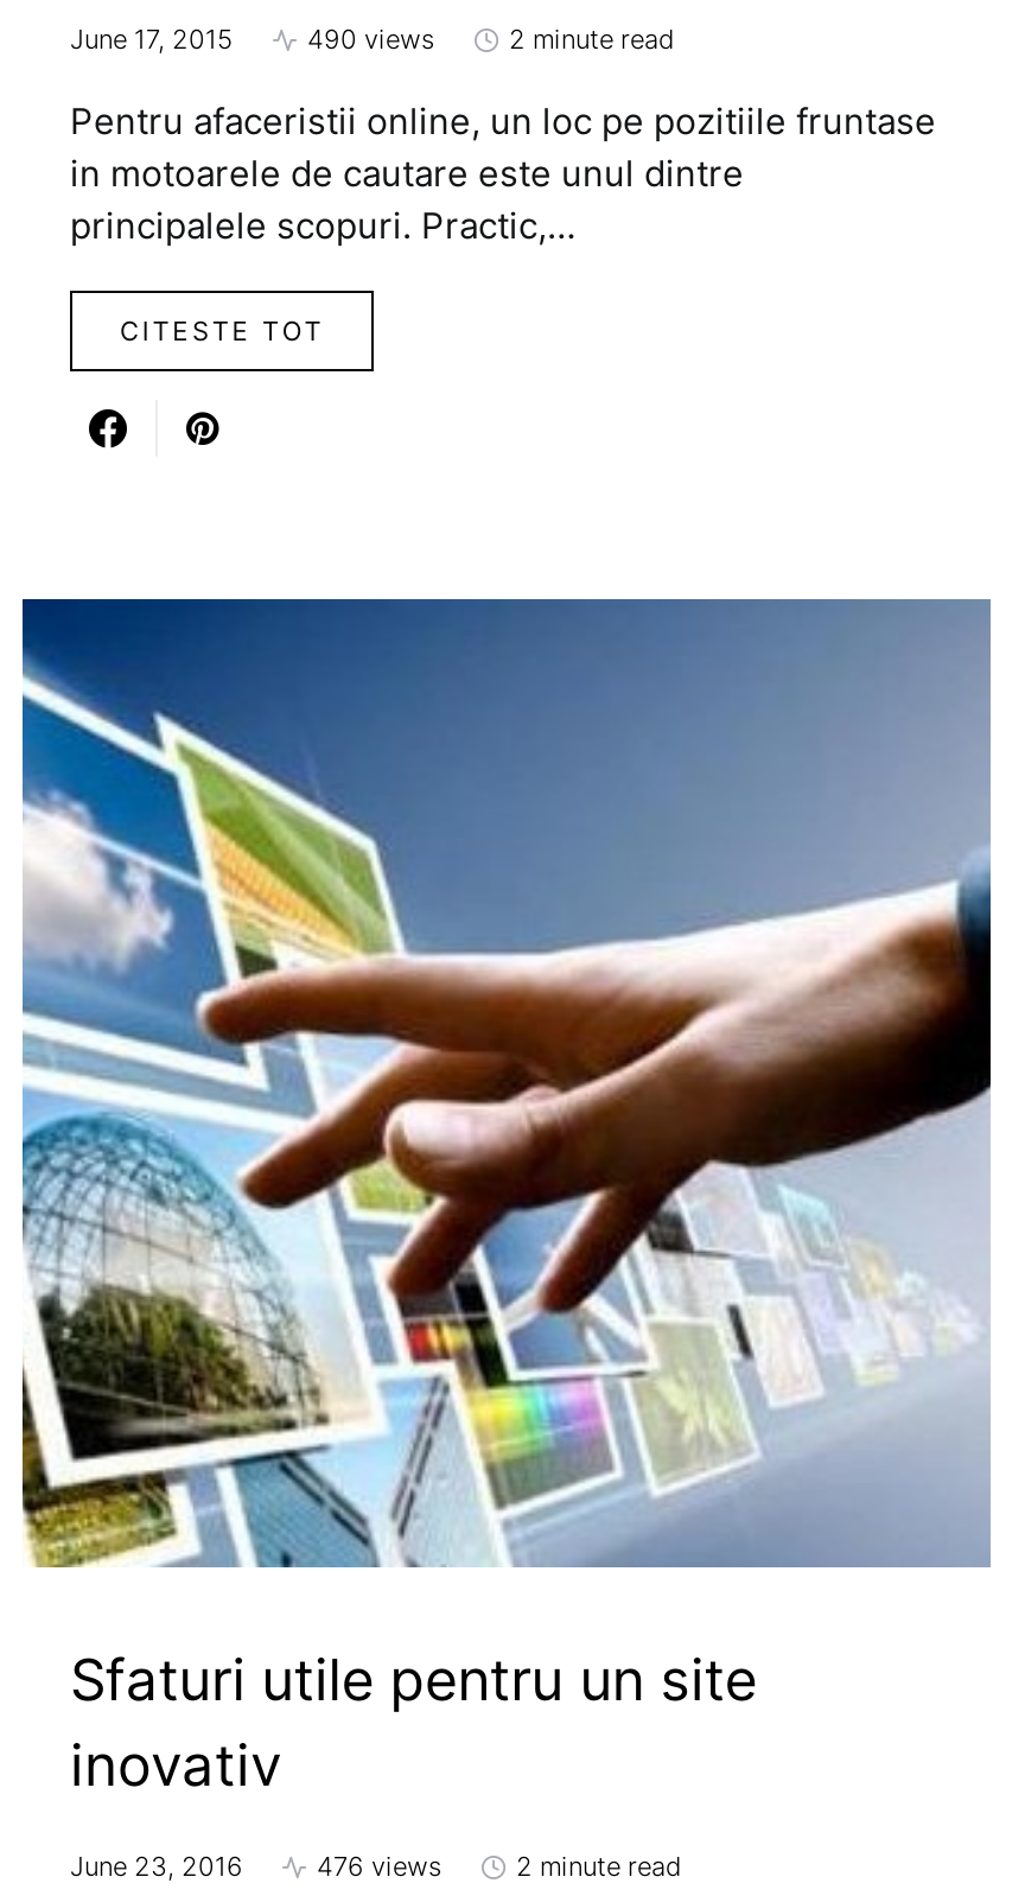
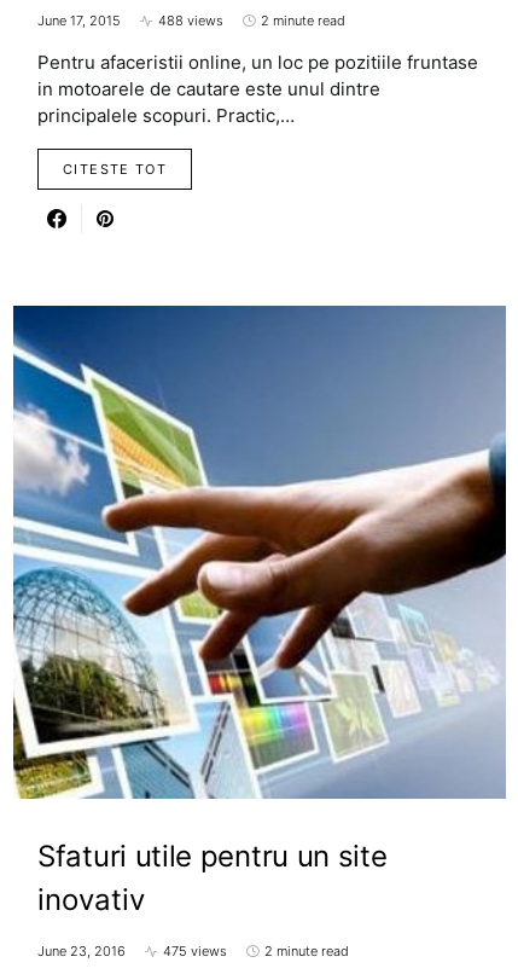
[307,23,435,57] 490 views -> [158,13,223,29] 488 views
[317,1851,443,1884] 476 views -> [163,943,227,960] 475 views

